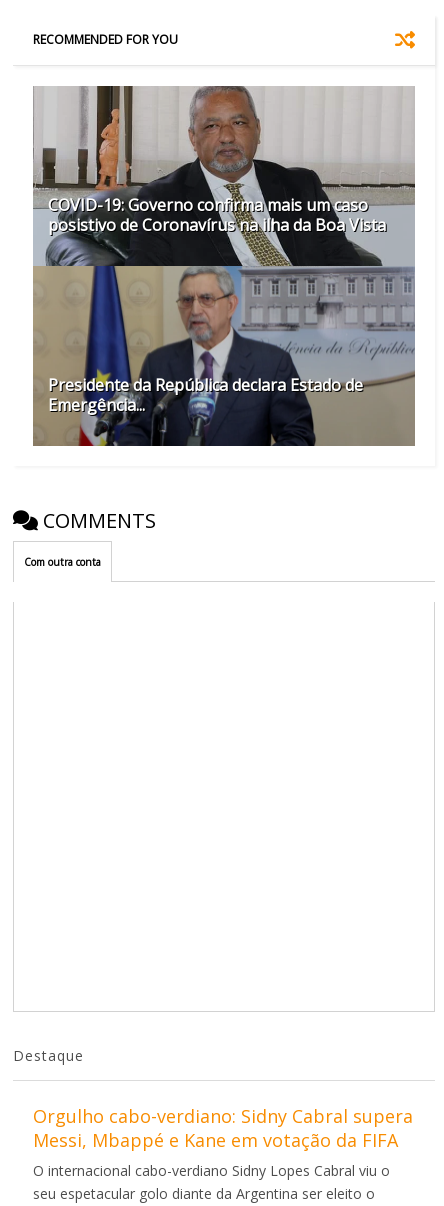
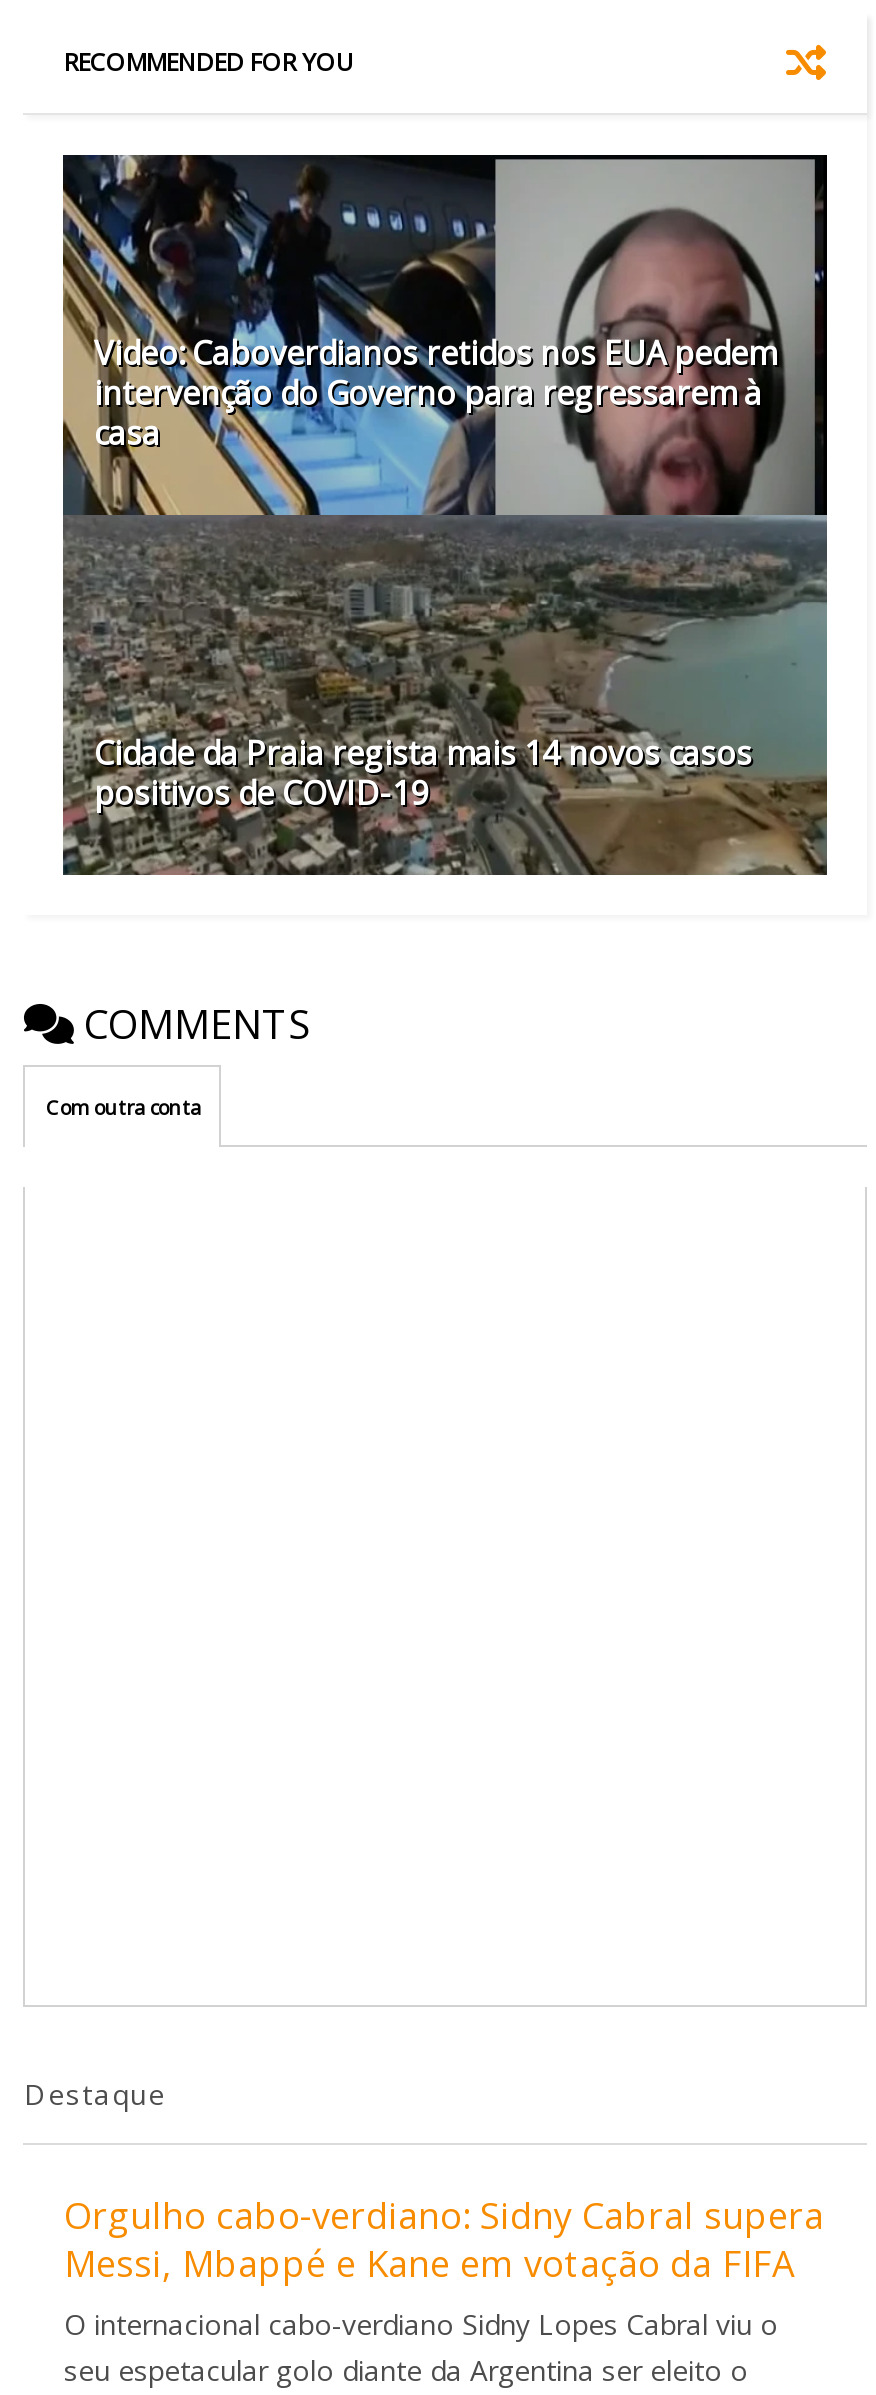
[32,85,416,447] [image] | COVID-19: Governo confirma mais um caso | posistivo de Coronavírus na ilha da Boa Vista -> [61,153,829,877] [image] | Video: Caboverdianos retidos nos EUA pedem | intervenção do Governo para regressarem à | casa
[48,374,363,416] Presidente da República declara Estado de | Emergência... -> [94,732,752,816] Cidade da Praia regista mais 14 novos casos | positivos de COVID-19

